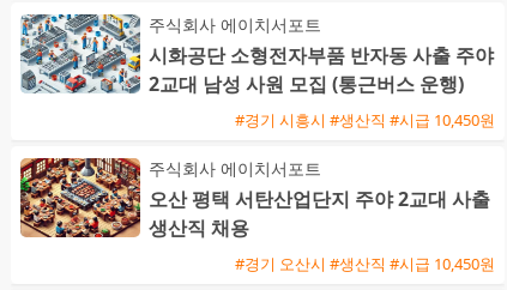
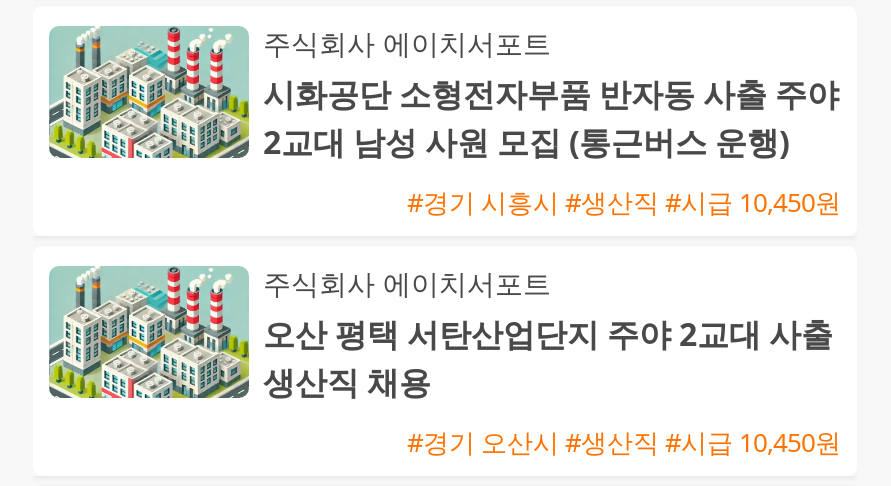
[20,13,141,93] [image] -> [47,24,251,160] [image]
[19,157,141,238] [image] -> [47,264,251,400] [image]

